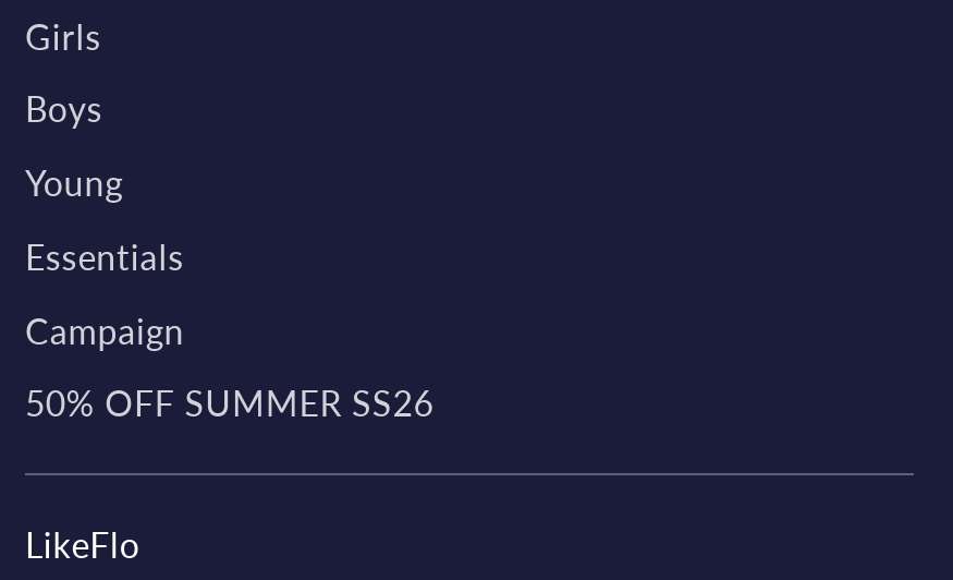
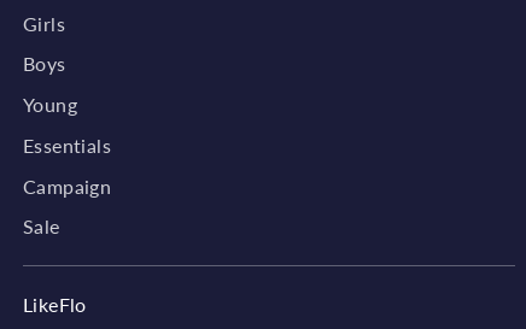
[25,382,434,423] 50% OFF SUMMER SS26 -> [23,215,60,238] Sale

